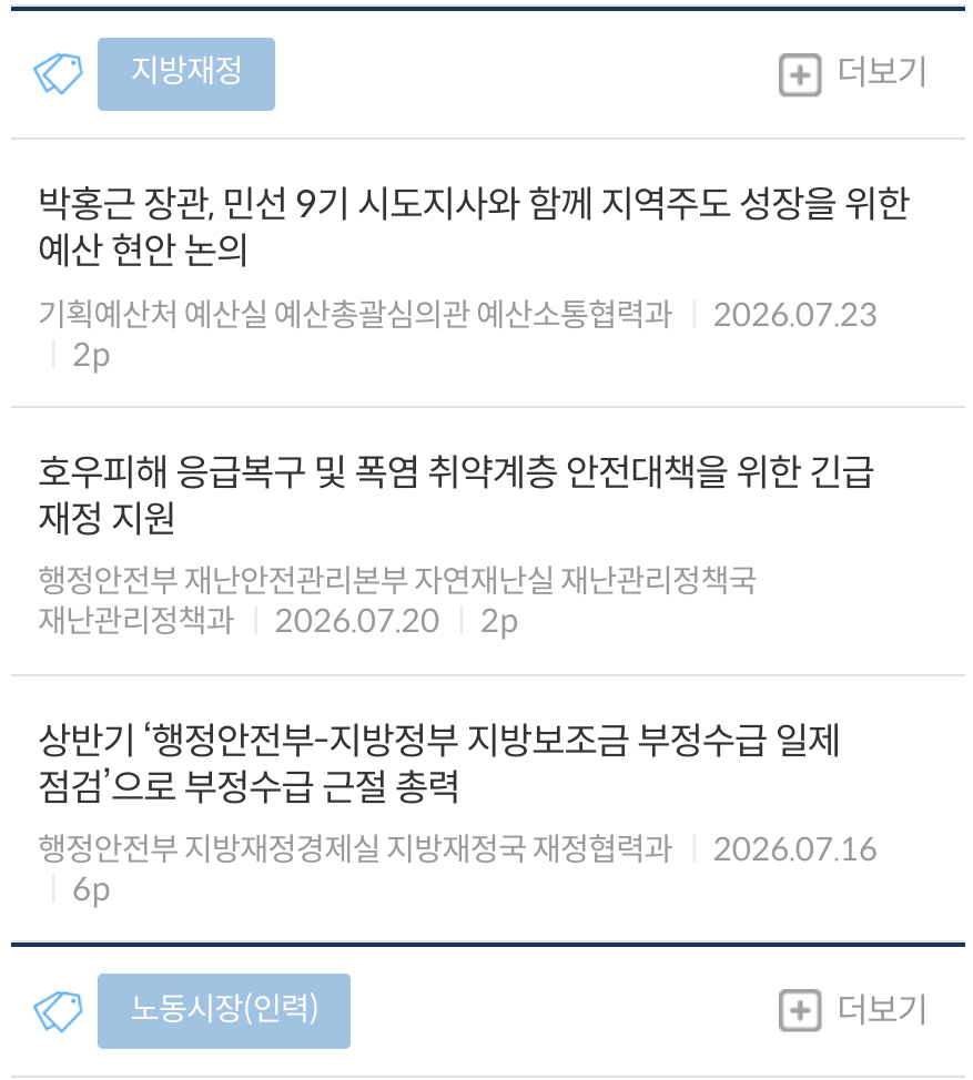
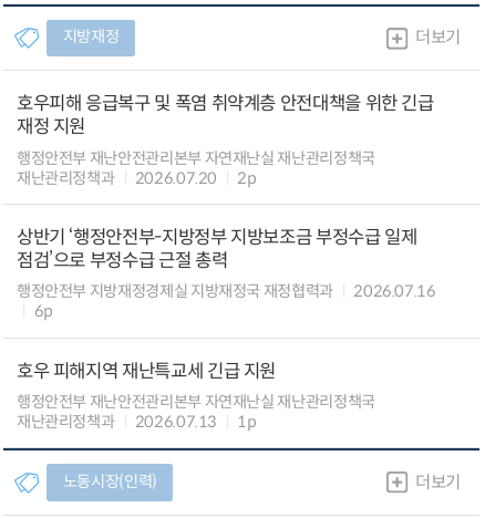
[37,182,909,374] 박홍근 장관, 민선 9기 시도지사와 함께 지역주도 성장을 위한 | 예산 현안 논의 | 기획예산처 예산실 예산총괄심의관 예산소통협력과 | 2026.07.23 | 2p -> none
moved [37,450,878,909] -> [16,92,436,321]: 호우피해 응급복구 및 폭염 취약계층 안전대책을 위한 긴급 | 재정 지원 | 행정안전부 재난안전관리본부 자연재난실 재난관리정책국 | ... | 2026.07.16 | 6p
none -> [16,360,375,432] 호우 피해지역 재난특교세 긴급 지원 | 행정안전부 재난안전관리본부 자연재난실 재난관리정책국 | 재난관리정책과 | 2026.07.13 | 1p

